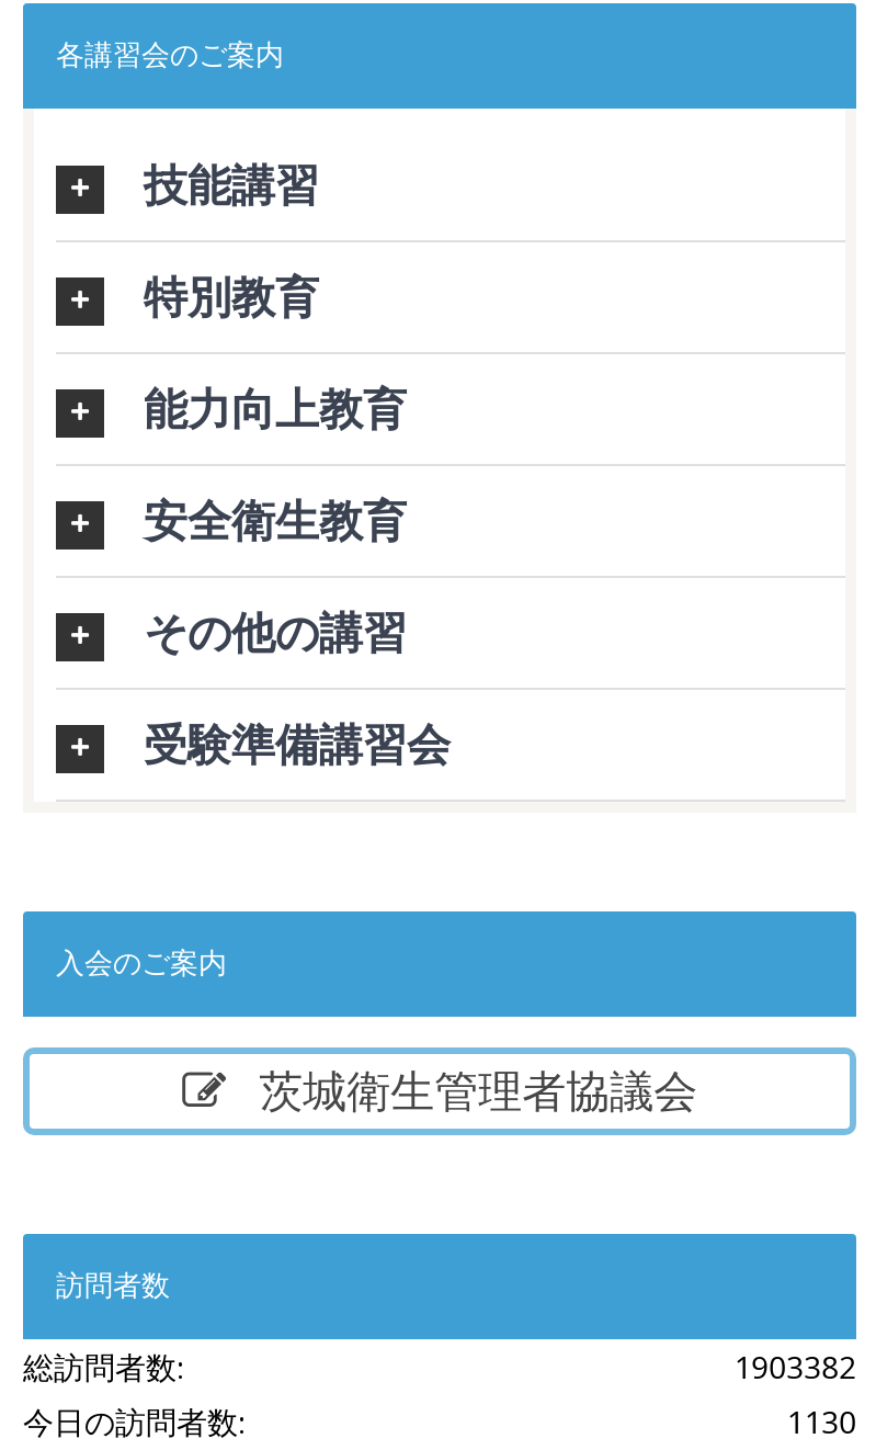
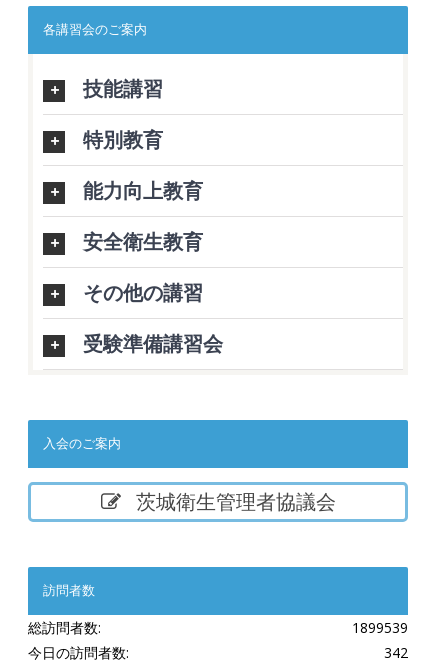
[734,1346,857,1388] 1903382 -> [352,618,408,637] 1899539
[787,1401,857,1443] 1130 -> [384,643,408,662] 342

